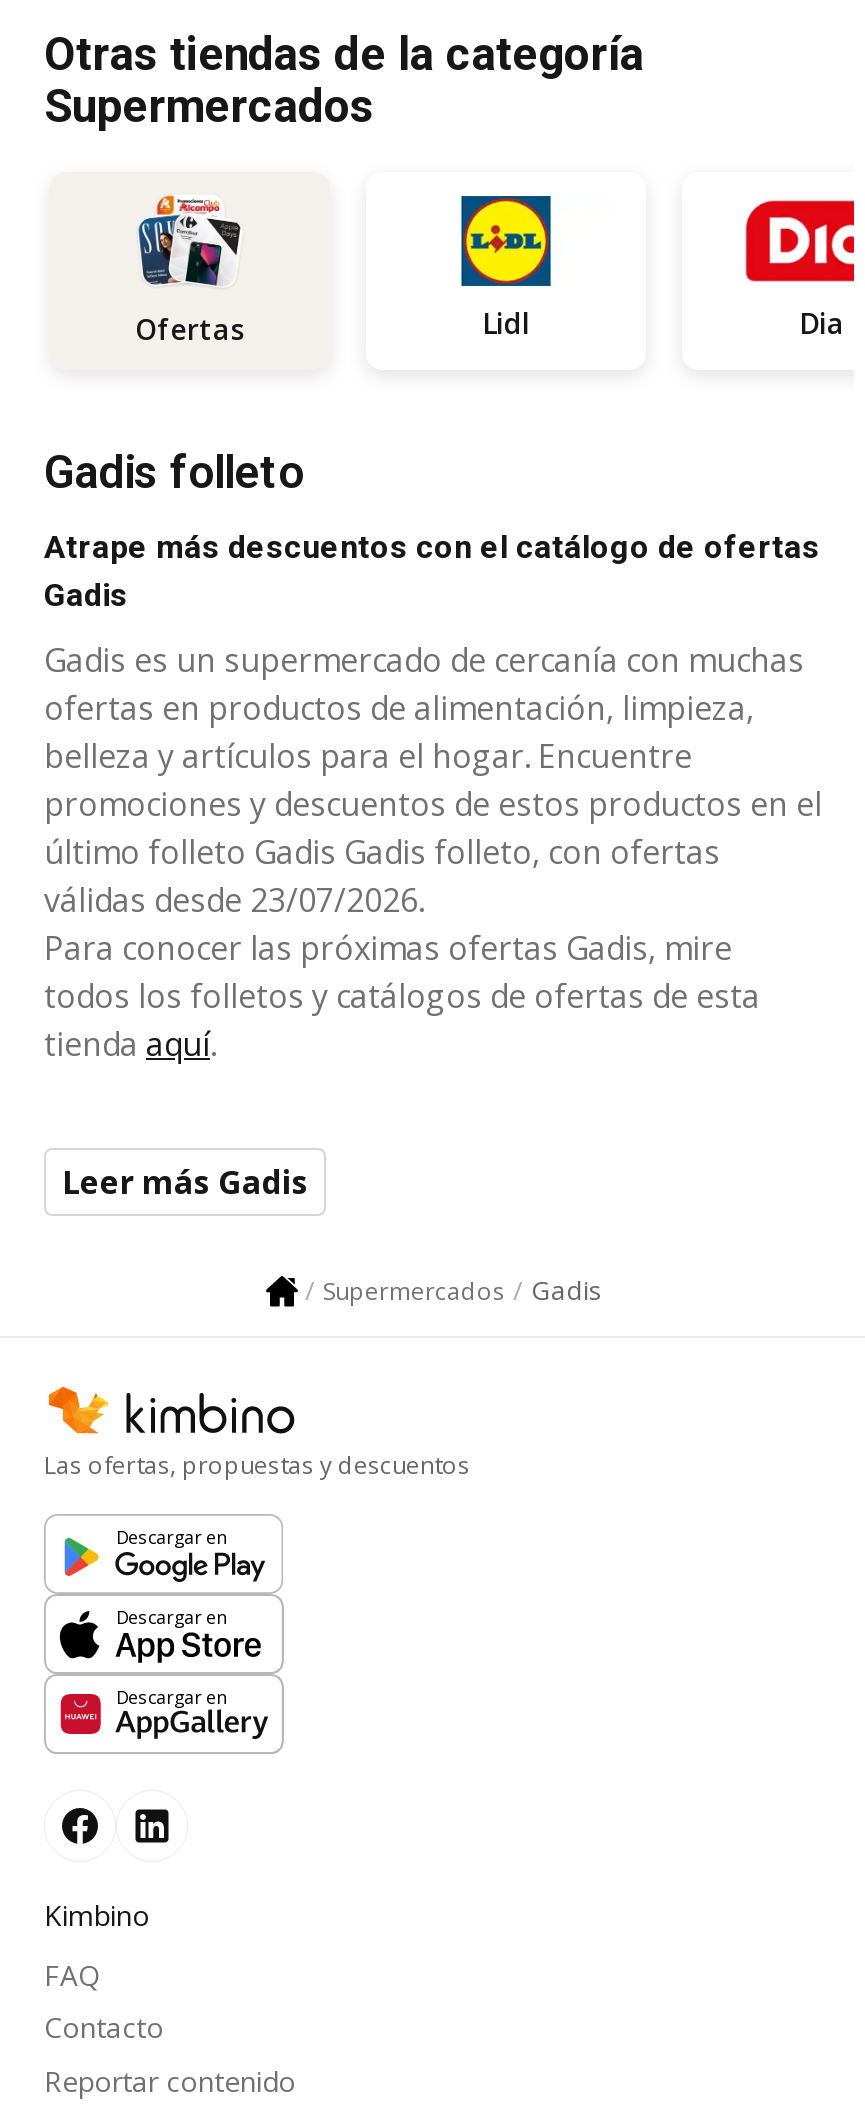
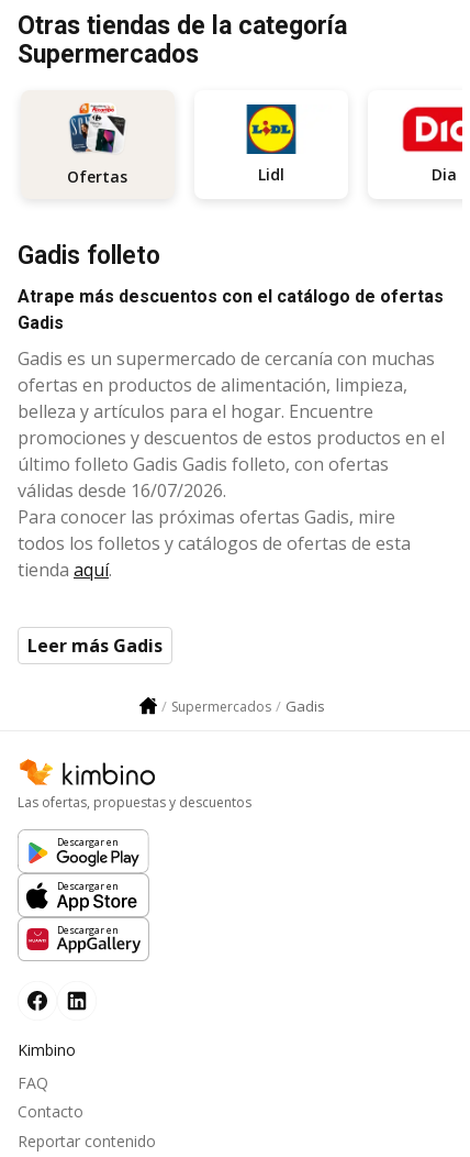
[44,877,424,921] válidas desde 23/07/2026. -> [18,479,226,503] válidas desde 16/07/2026.

